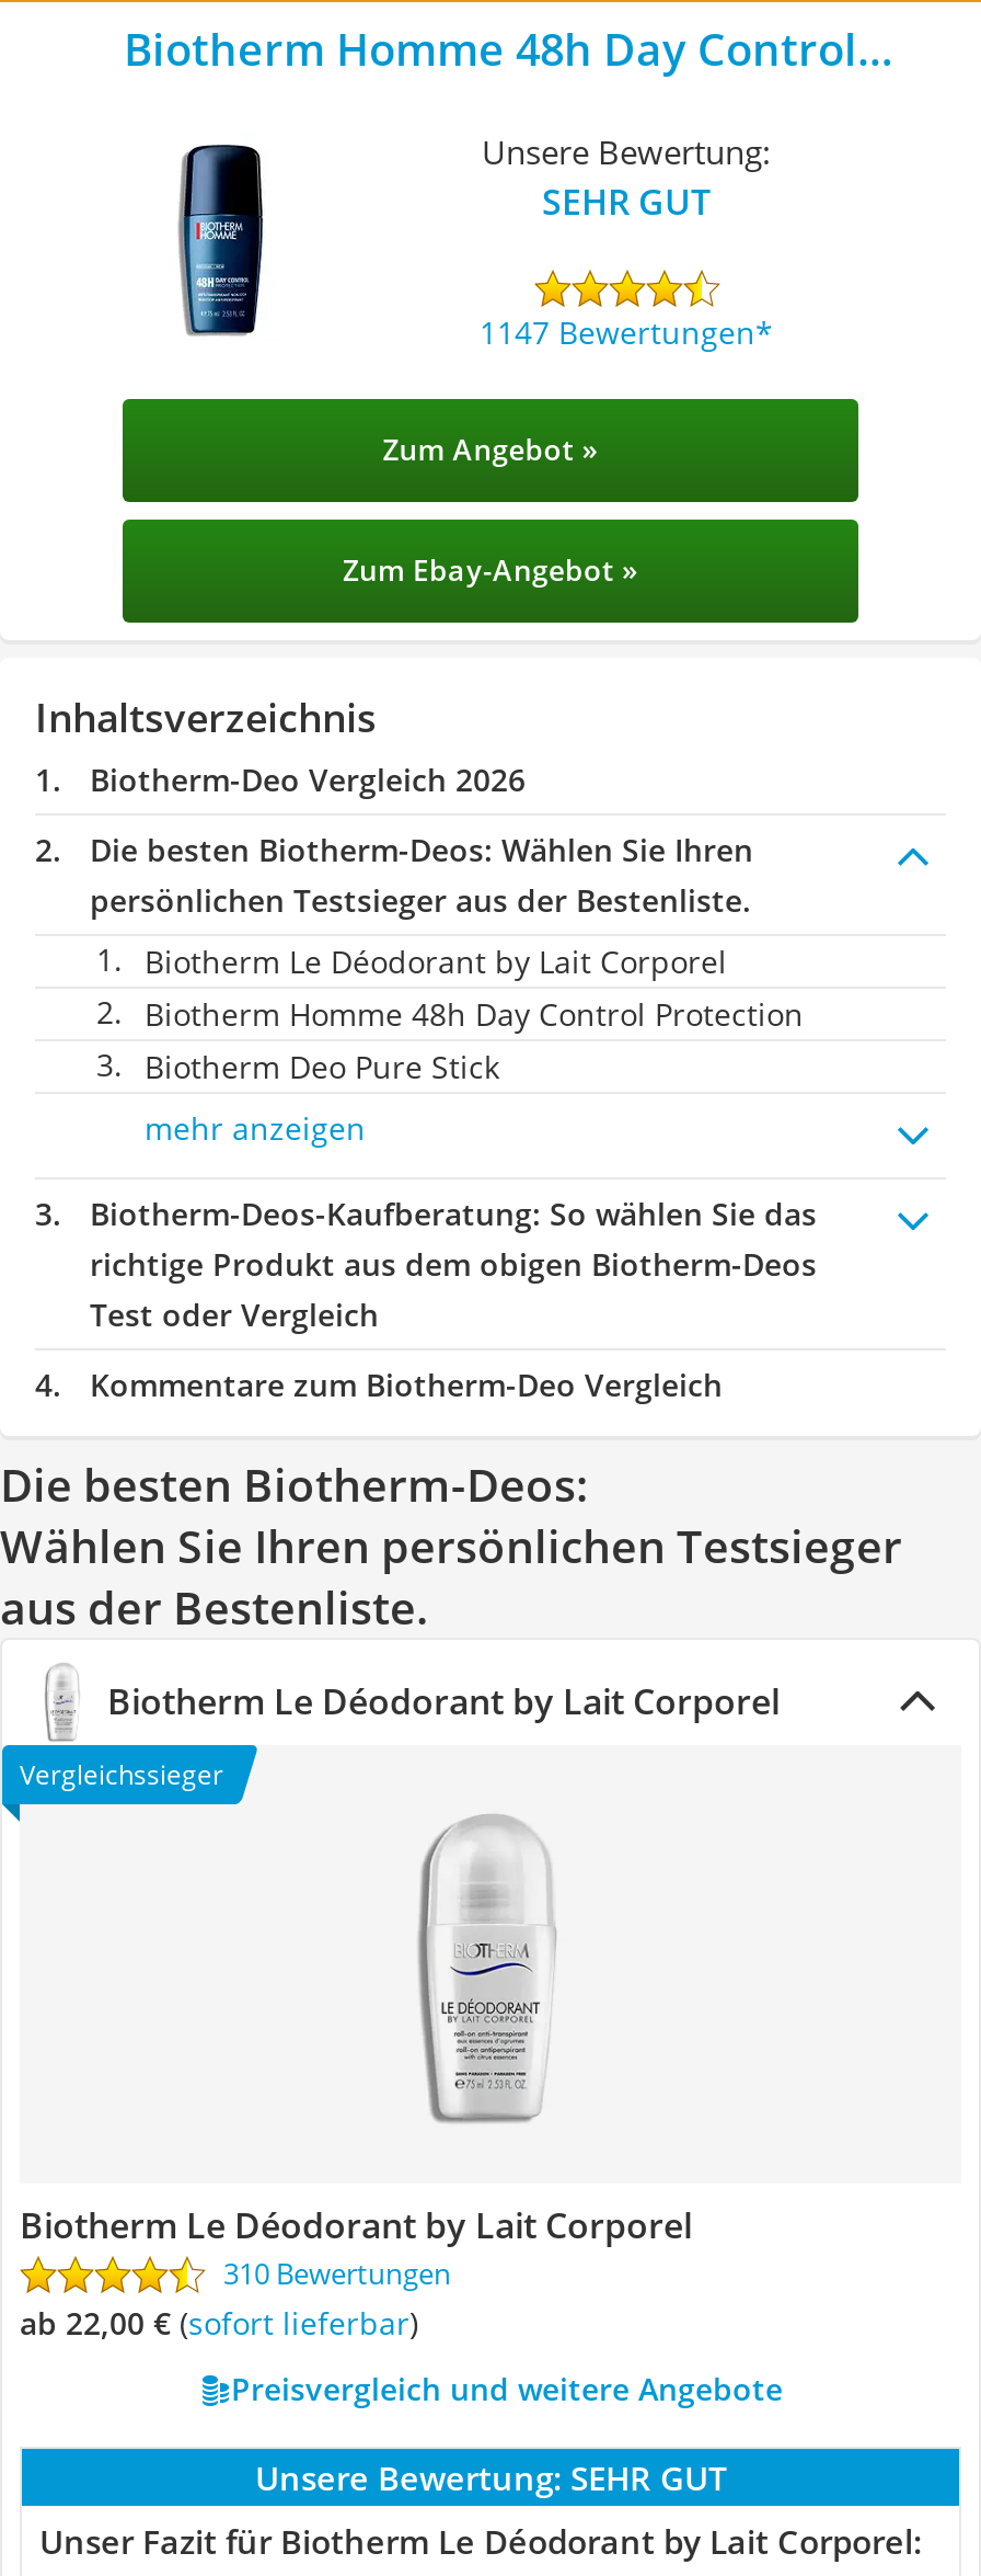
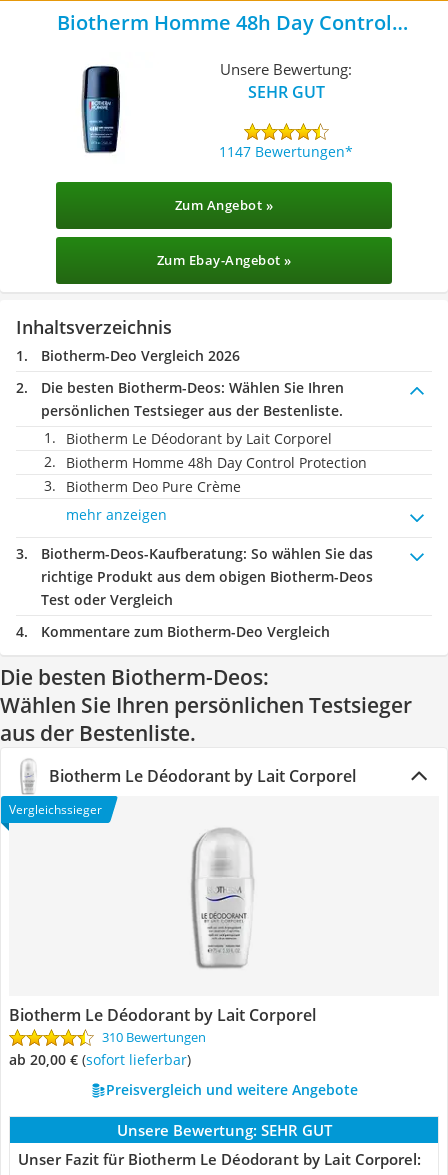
[145,1046,499,1087] Biotherm Deo Pure Stick -> [66,477,241,496] Biotherm Deo Pure Crème
[20,2302,418,2344] ab 22,00 €( Sofort lieferbar) -> [9,1050,191,1069] ab 20,00 €( Sofort lieferbar)

